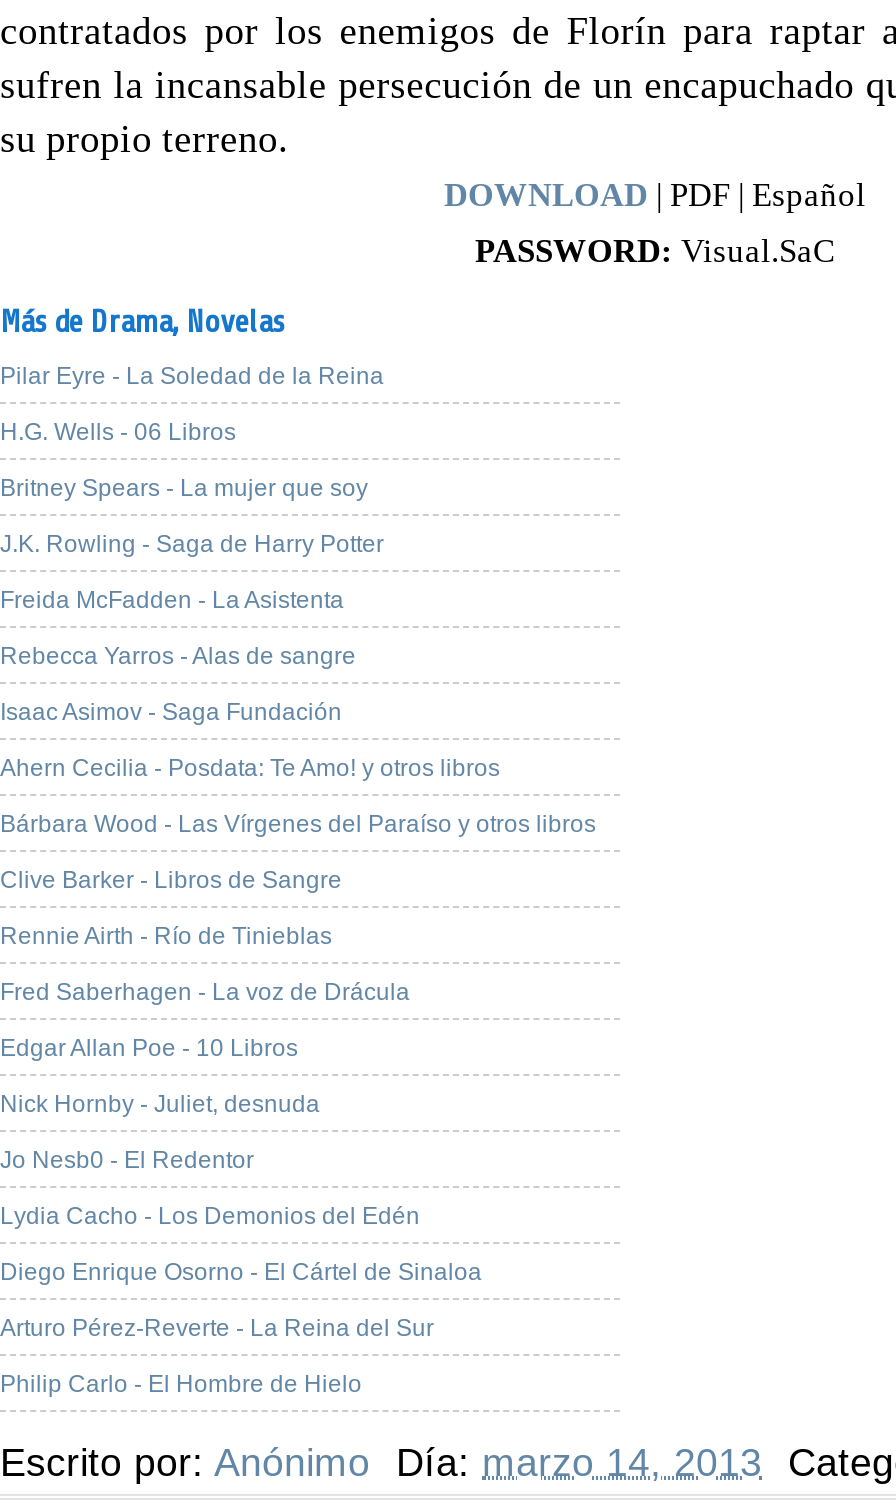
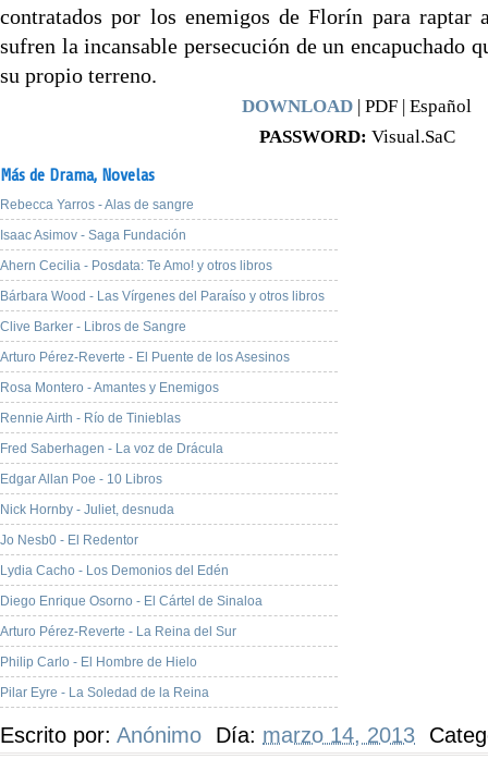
moved [0,362,384,390] -> [0,685,209,700]: Pilar Eyre - La Soledad de la Reina
[0,418,384,614] H.G. Wells - 06 Libros | Britney Spears - La mujer que soy | J.K. Rowling - Saga de Harry Potter | Freida McFadden - La Asistenta -> none
moved [0,642,596,894] -> [0,197,325,335]: Rebecca Yarros - Alas de sangre | Isaac Asimov - Saga Fundación | Ahern Cecilia - Posdata: Te Amo! y otros libros | Bárbara Wood - Las Vírgenes del Paraíso y otros libros | Clive Barker - Libros de Sangre
none -> [0,350,290,396] Arturo Pérez-Reverte - El Puente de los Asesinos | Rosa Montero - Amantes y Enemigos
moved [0,922,482,1398] -> [0,411,263,670]: Rennie Airth - Río de Tinieblas | Fred Saberhagen - La voz de Drácula | Edgar Allan Poe - 10 Libros | ... | Arturo Pérez-Reverte - La Reina del Sur | Philip Carlo - El Hombre de Hielo

